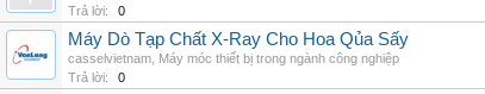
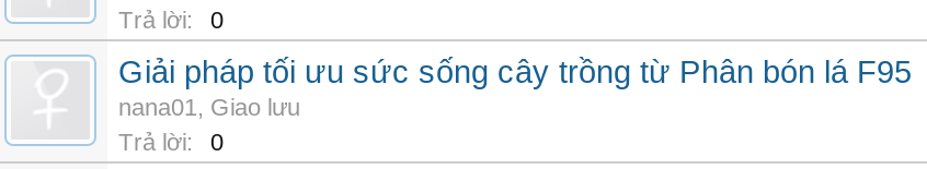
[11,33,51,76] [image] -> none
[68,30,409,65] Máy Dò Tạp Chất X-Ray Cho Hoa Qủa Sấy | casselvietnam, Máy móc thiết bị trong ngành công nghiệp -> [118,55,912,120] Giải pháp tối ưu sức sống cây trồng từ Phân bón lá F95 | nana01, Giao lưu

